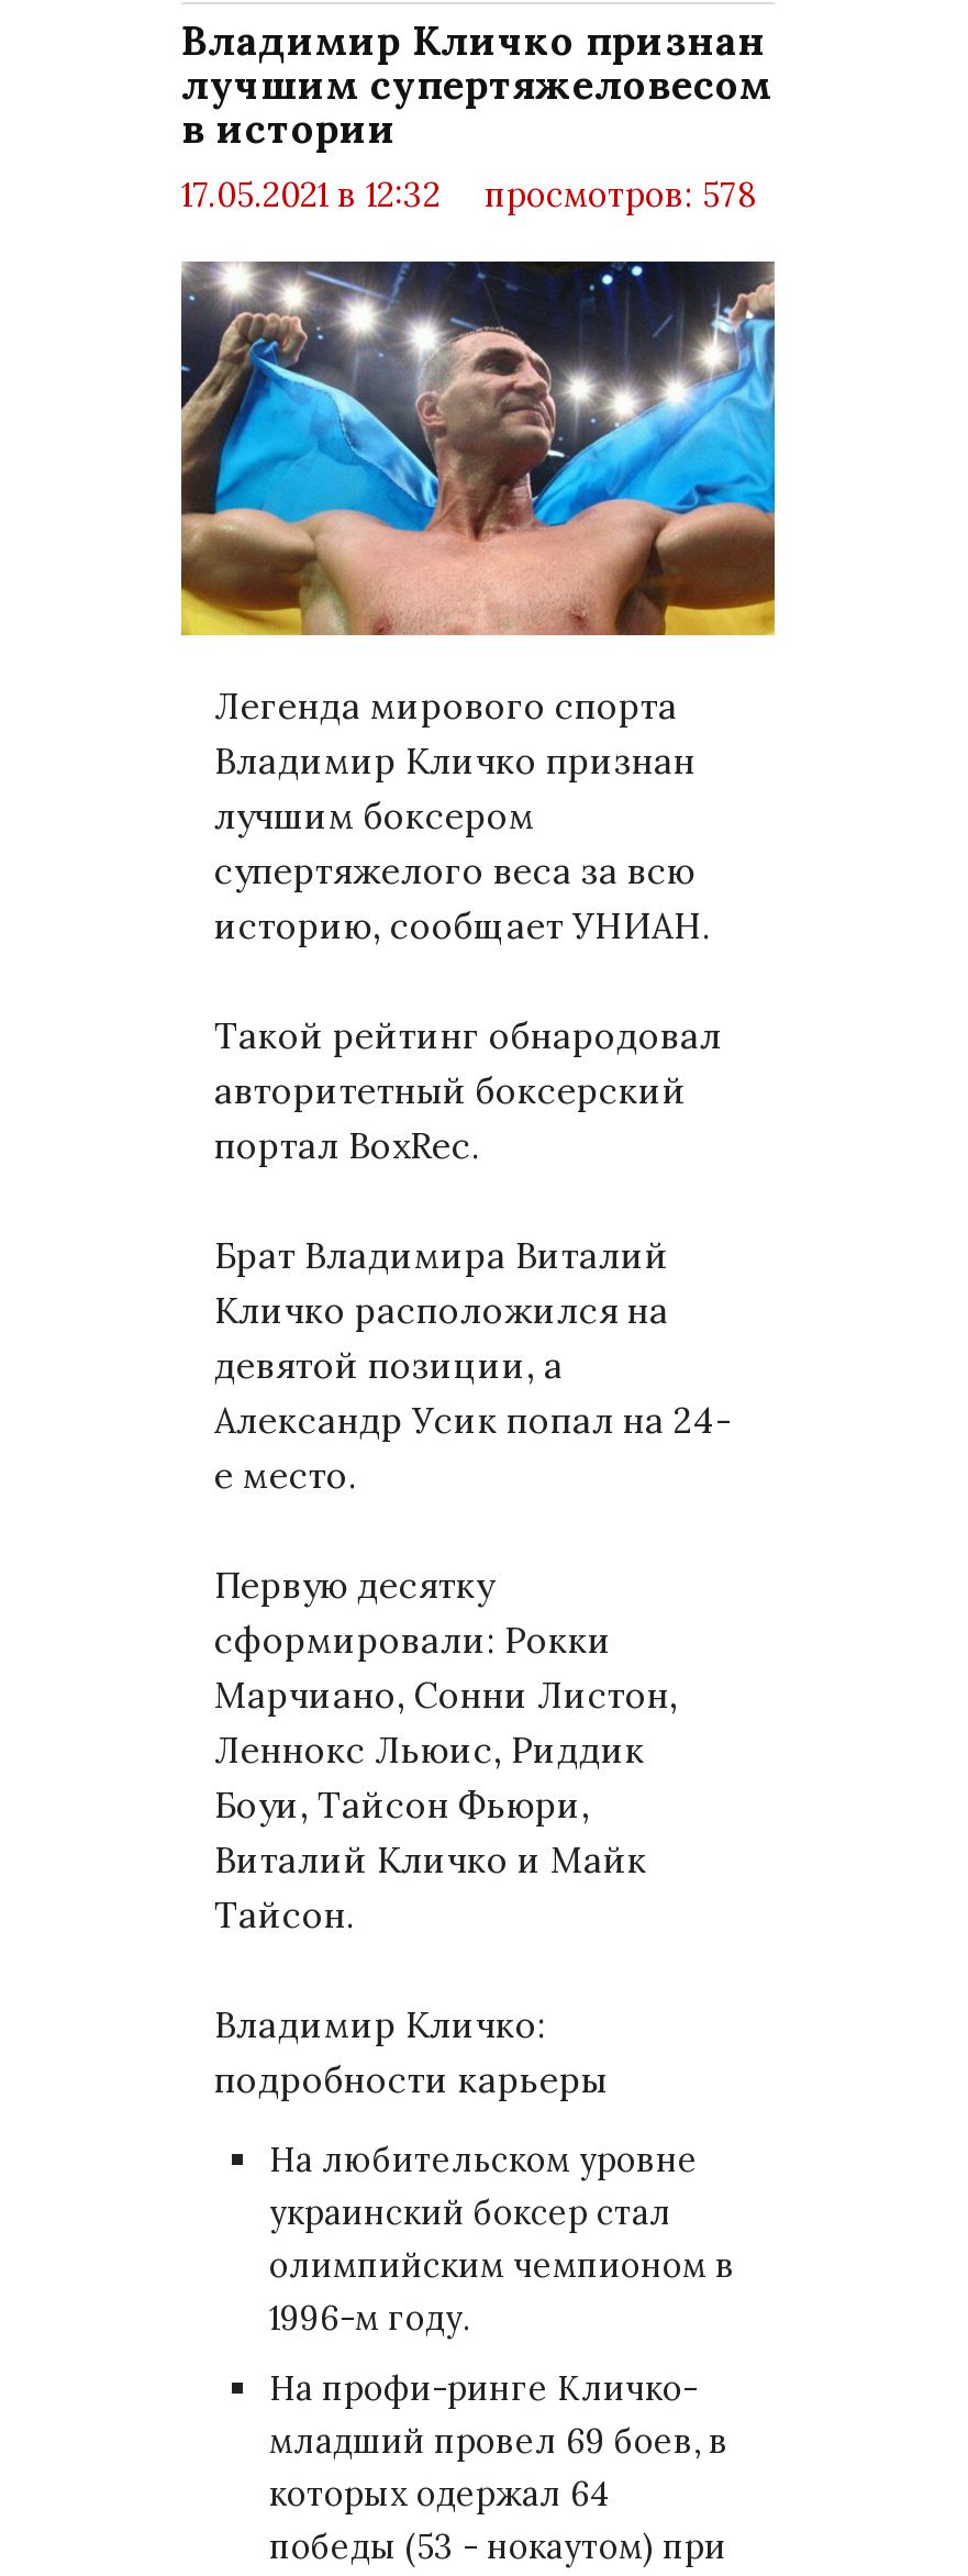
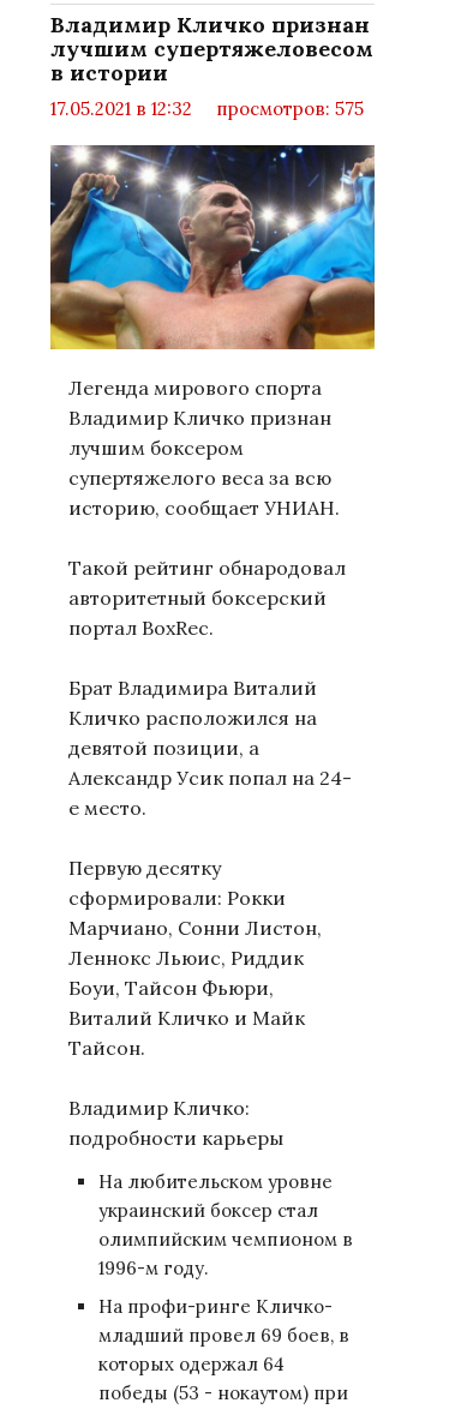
[181,174,755,215] 17.05.2021 в 12:32 просмотров: 578 -> [50,97,364,120] 17.05.2021 в 12:32 просмотров: 575

